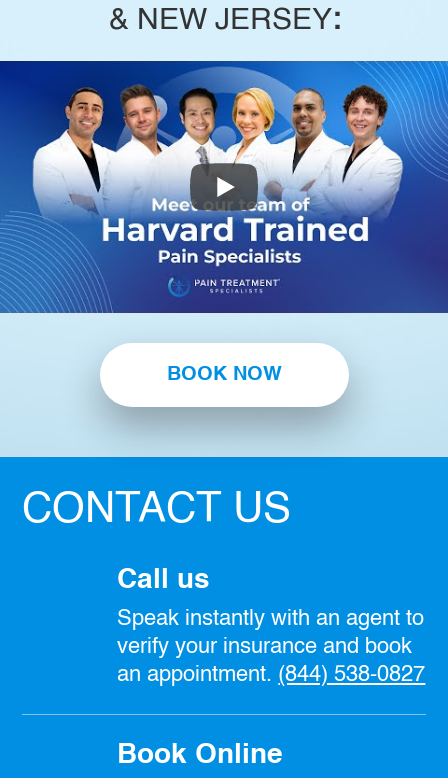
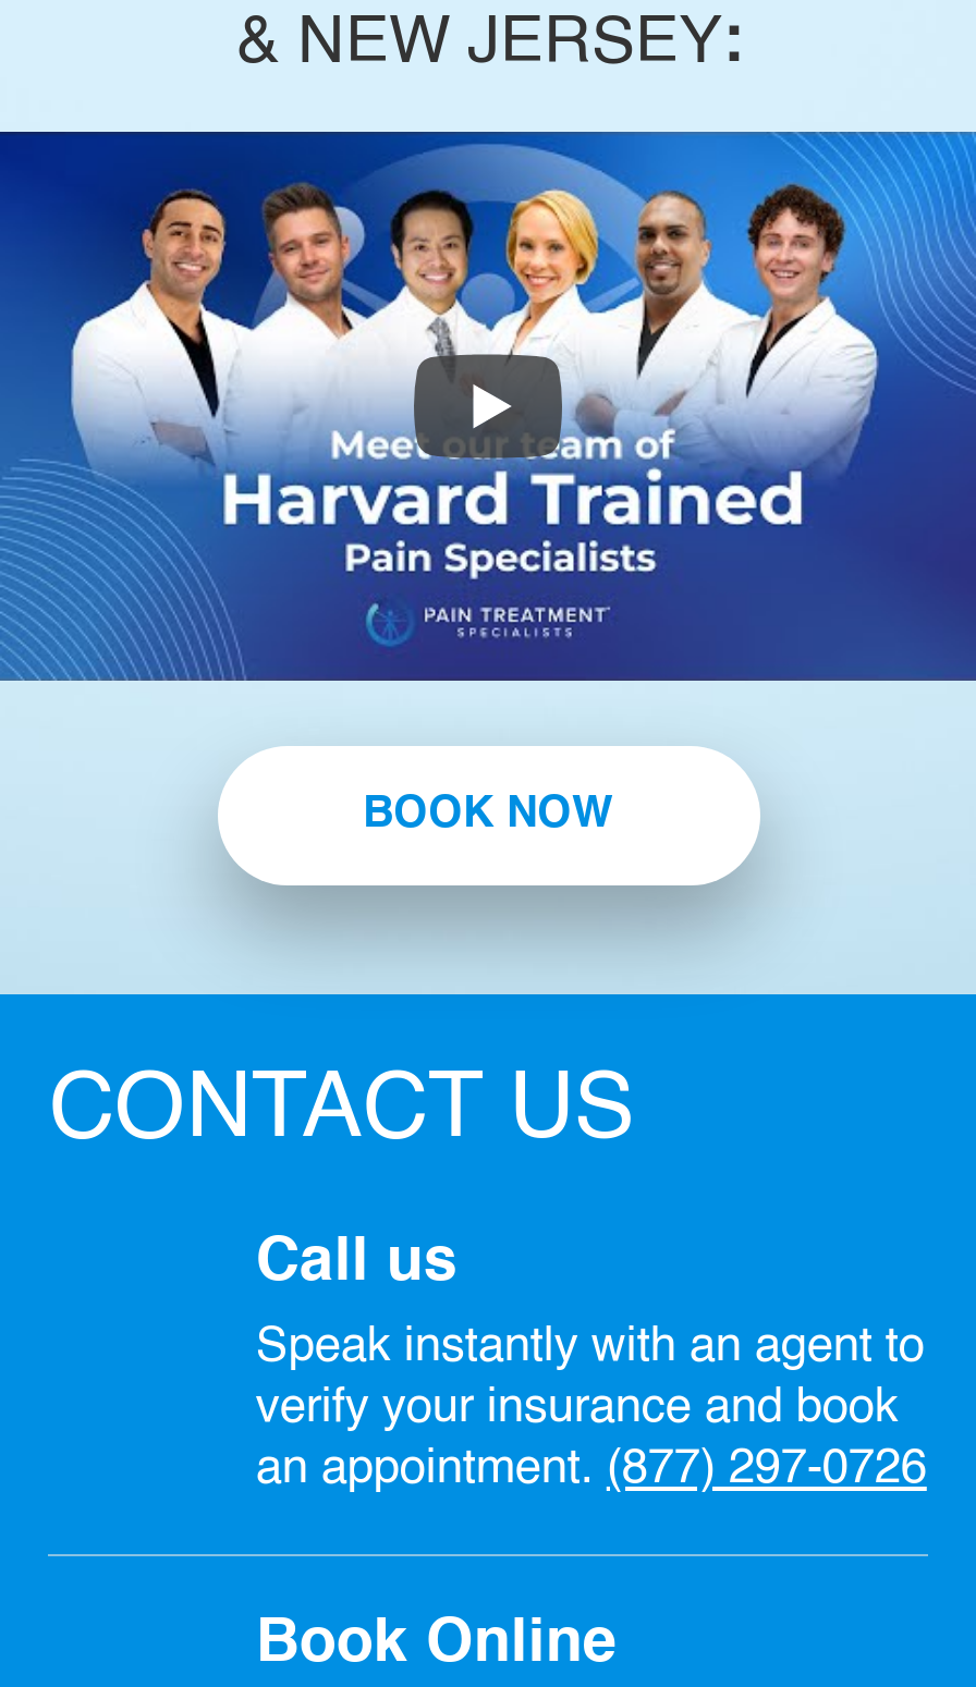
[117,664,425,686] an appointment. (844) 538-0827 -> [256,1445,927,1493] an appointment. (877) 297-0726

